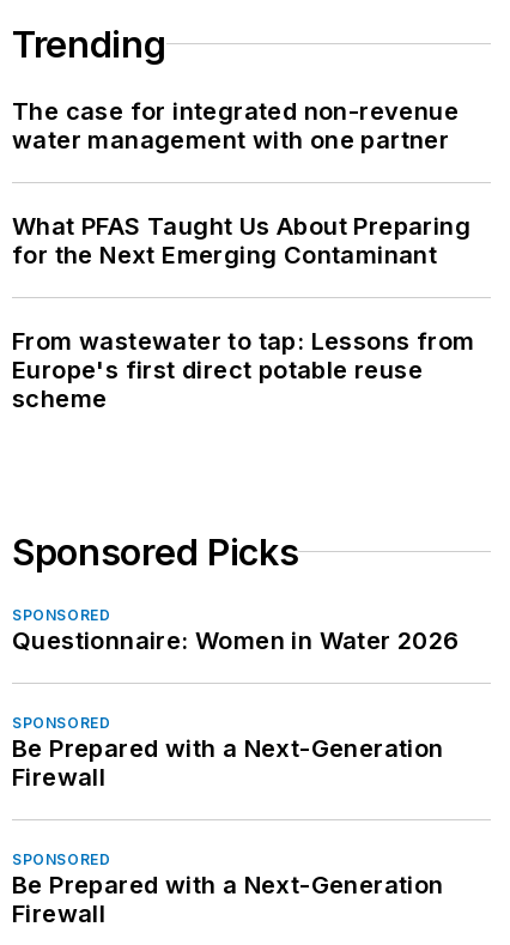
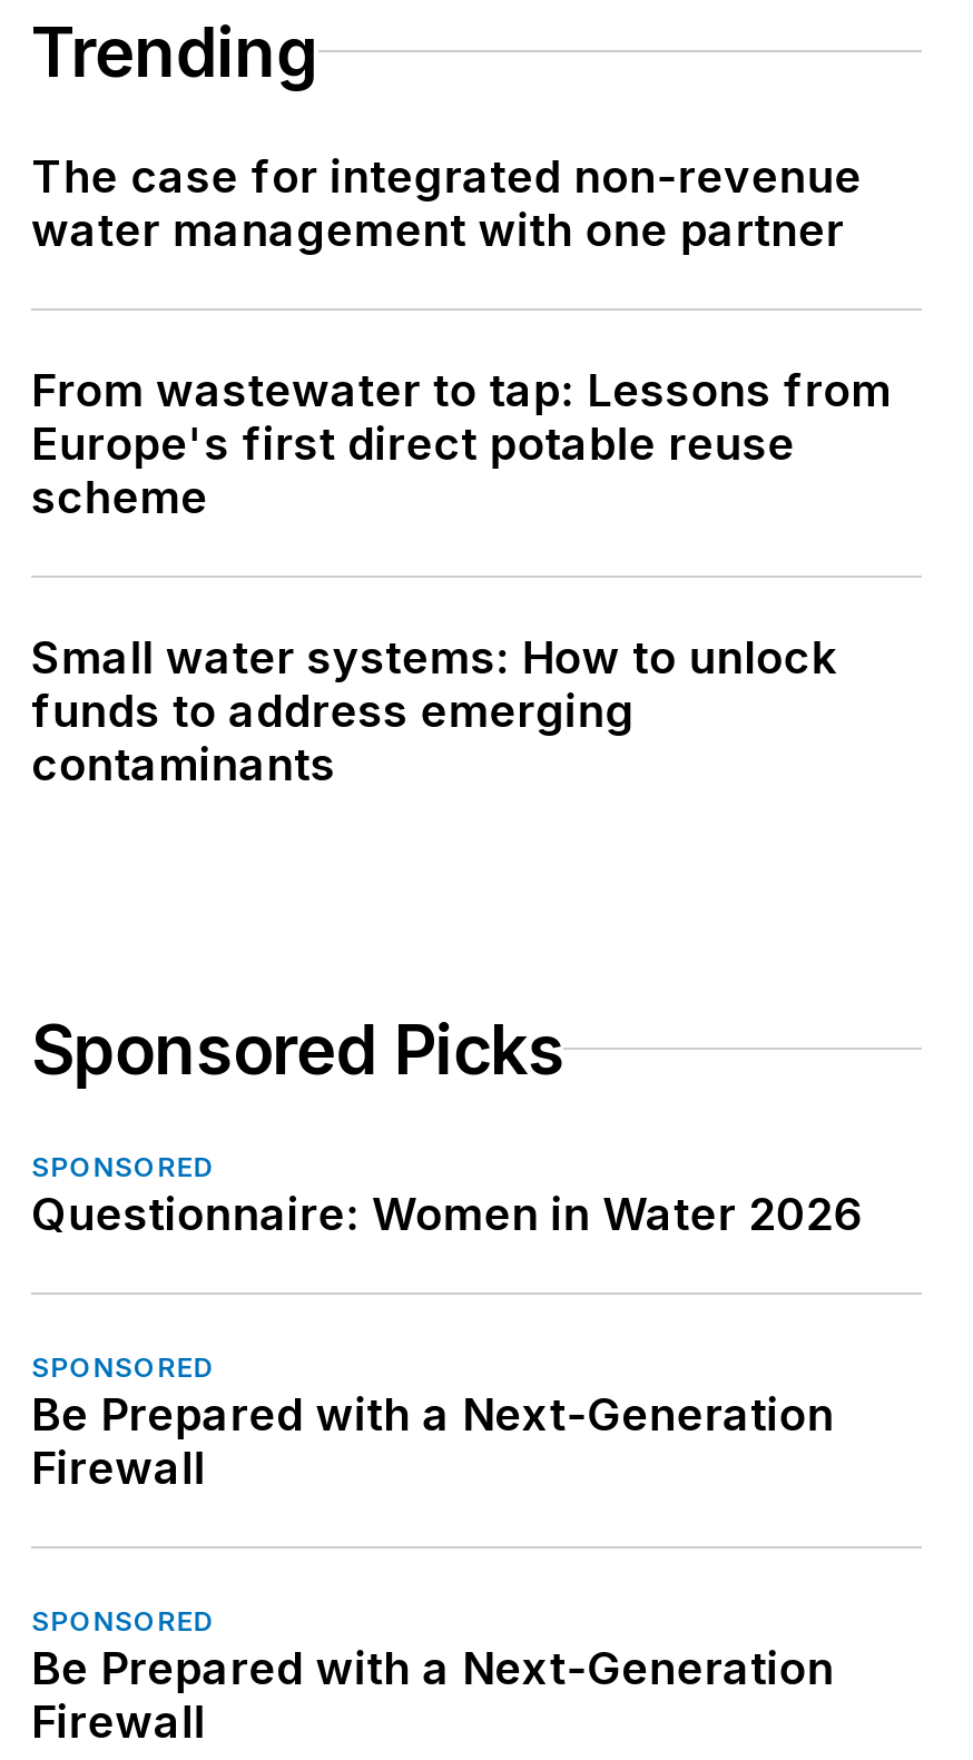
[12,212,470,269] What PFAS Taught Us About Preparing | for the Next Emerging Contaminant -> none
moved [12,326,475,413] -> [31,363,892,523]: From wastewater to tap: Lessons from | Europe's first direct potable reuse | scheme
none -> [31,630,836,791] Small water systems: How to unlock | funds to address emerging | contaminants

